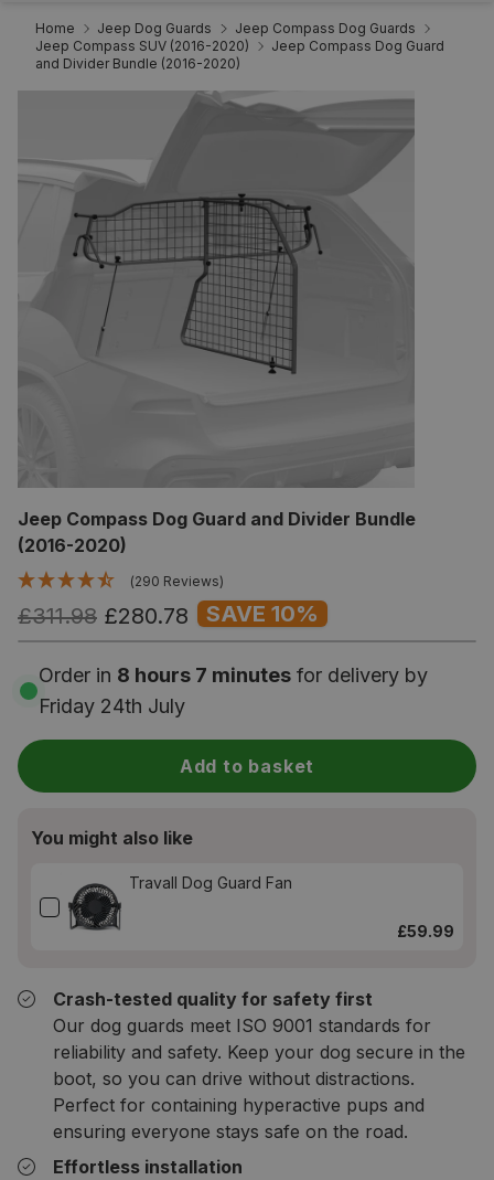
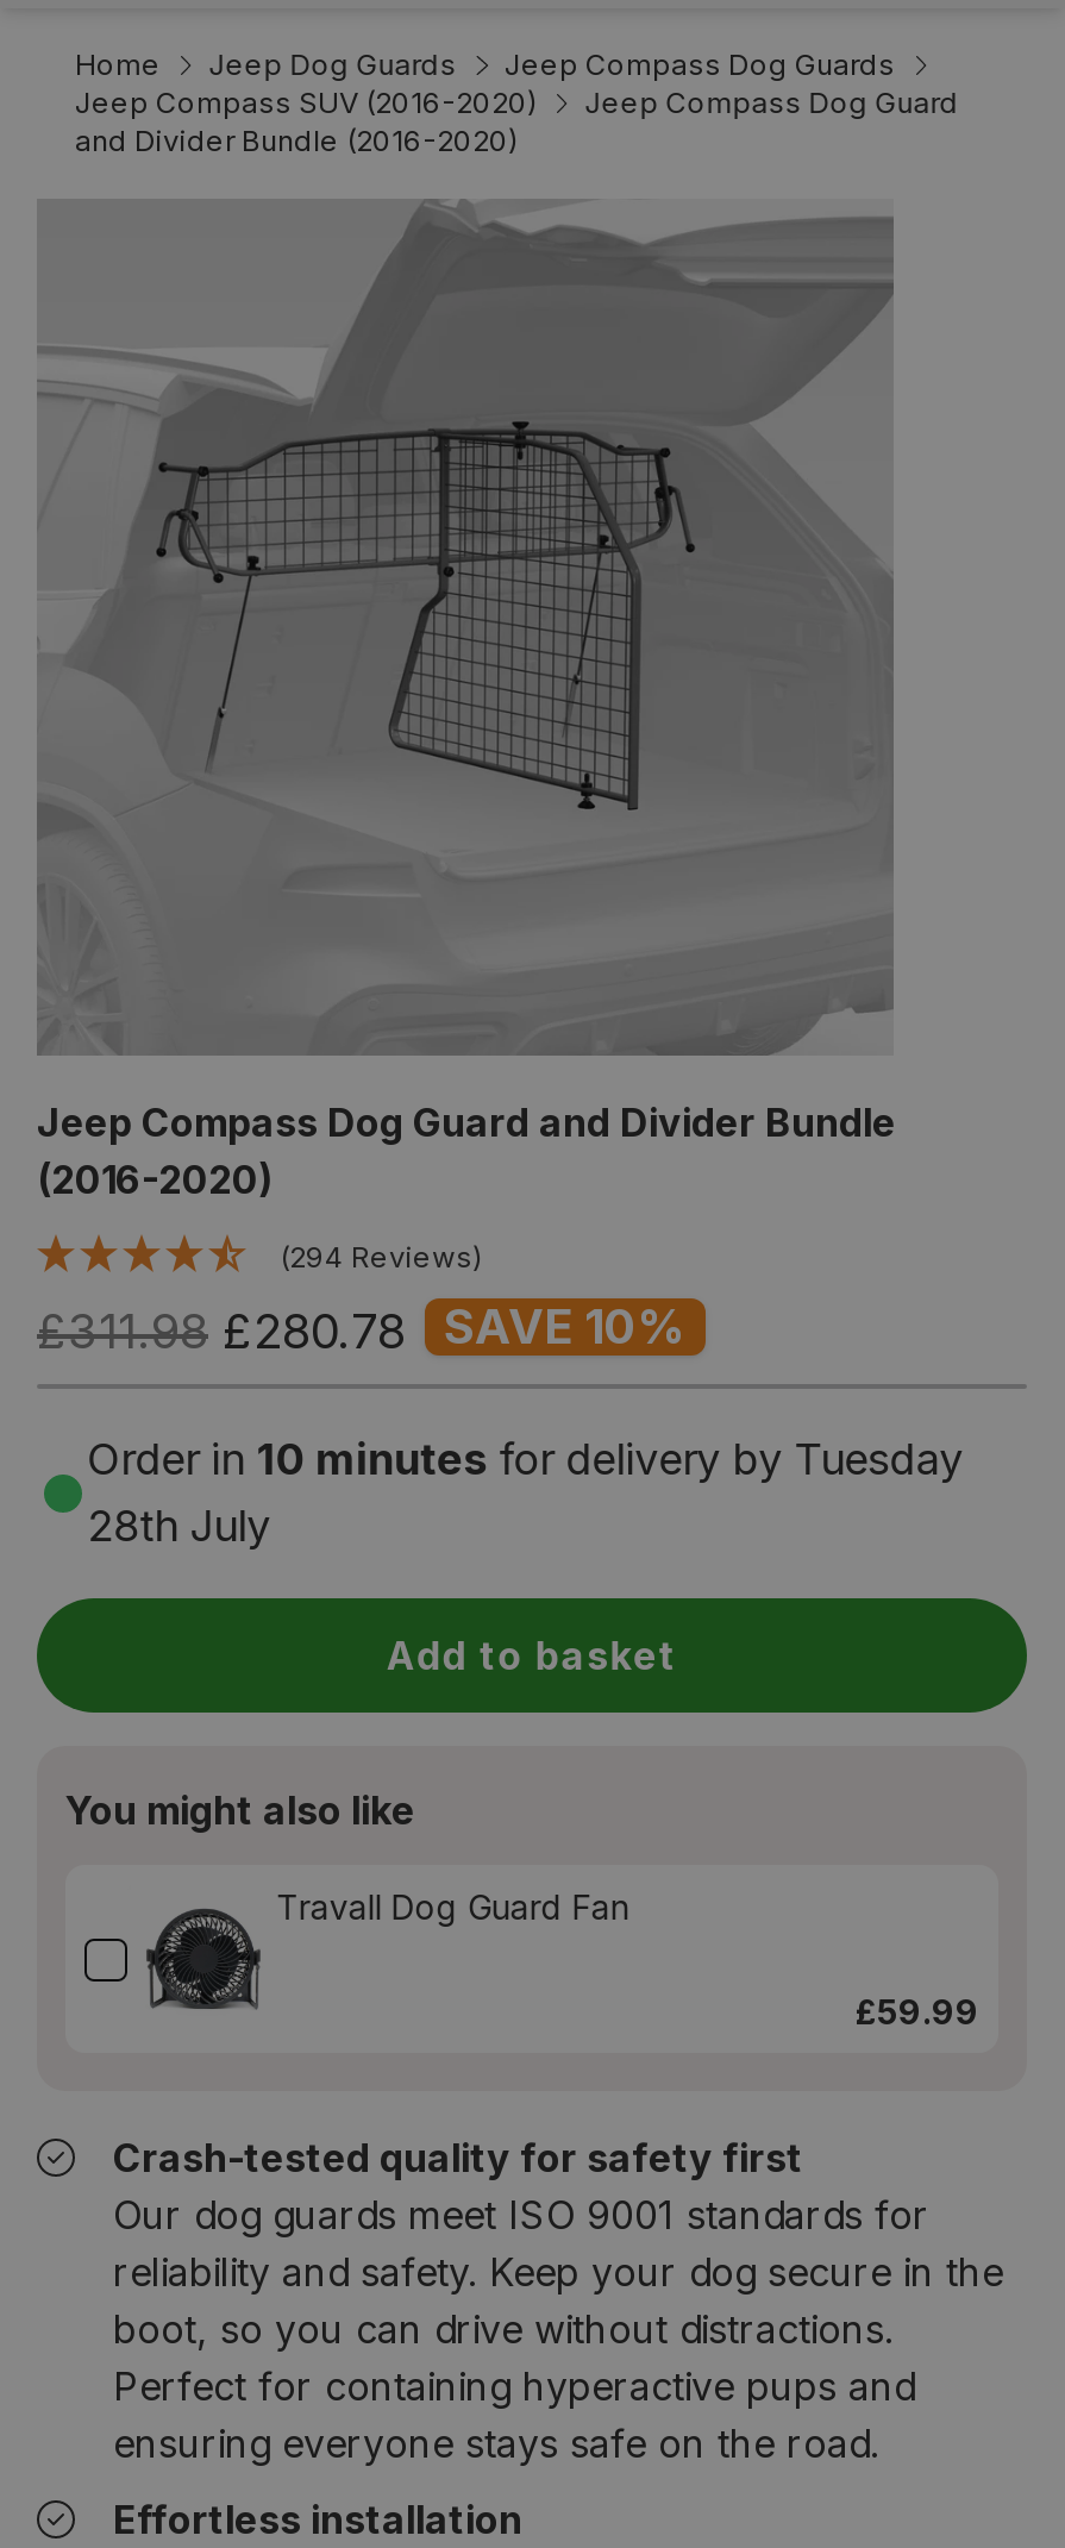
[130,573,224,590] (290 Reviews) -> [280,1240,482,1276] (294 Reviews)
[39,664,428,718] Order in 8 hours 7 minutes for delivery by | Friday 24th July -> [87,1435,963,1552] Order in 10 minutes for delivery by Tuesday | 28th July

